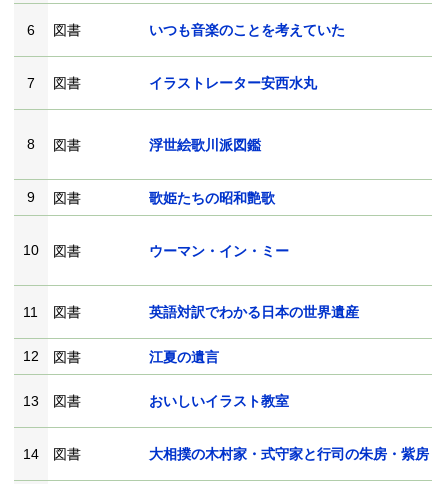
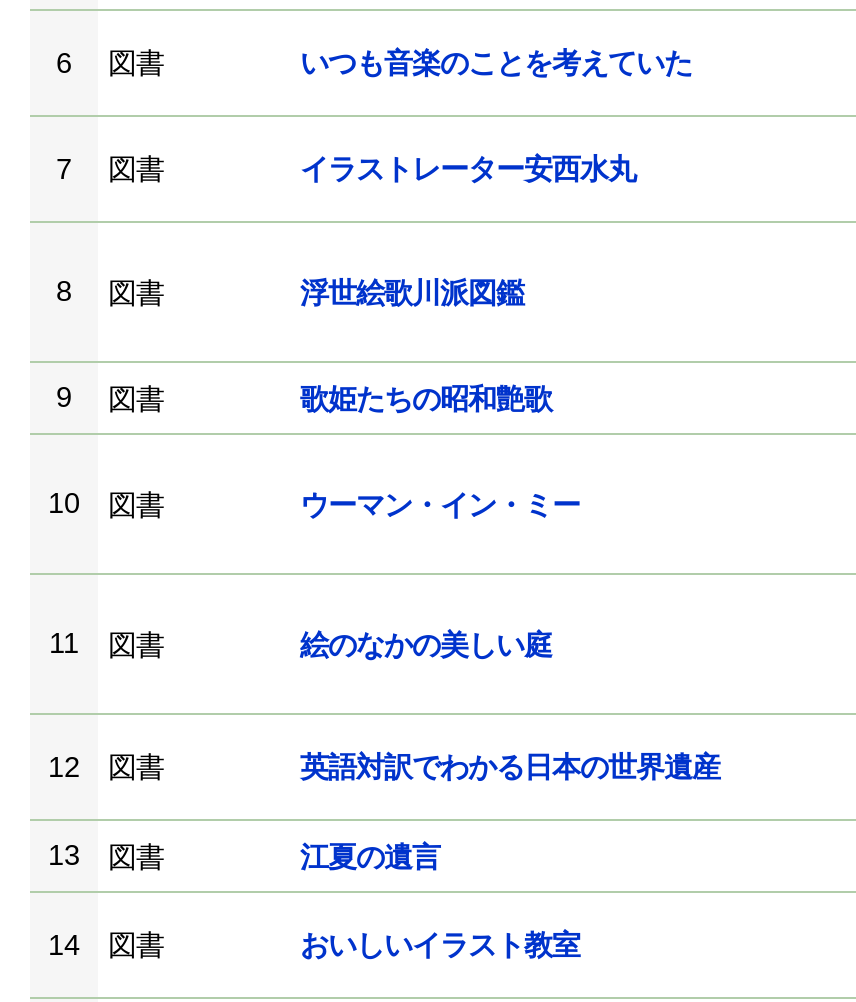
moved [149,304,359,320] -> [300,751,720,783]: 英語対訳でわかる日本の世界遺産
none -> [300,629,552,661] 絵のなかの美しい庭
moved [149,349,219,365] -> [300,841,440,873]: 江夏の遺言
moved [149,393,289,409] -> [300,929,580,961]: おいしいイラスト教室
[149,446,429,462] 大相撲の木村家・式守家と行司の朱房・紫房 -> none

